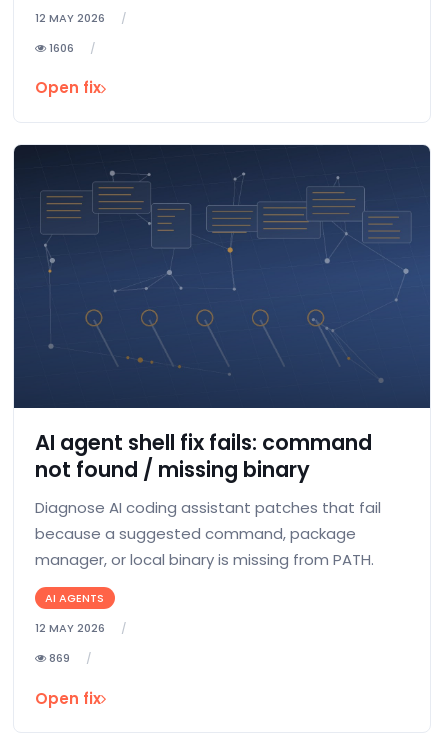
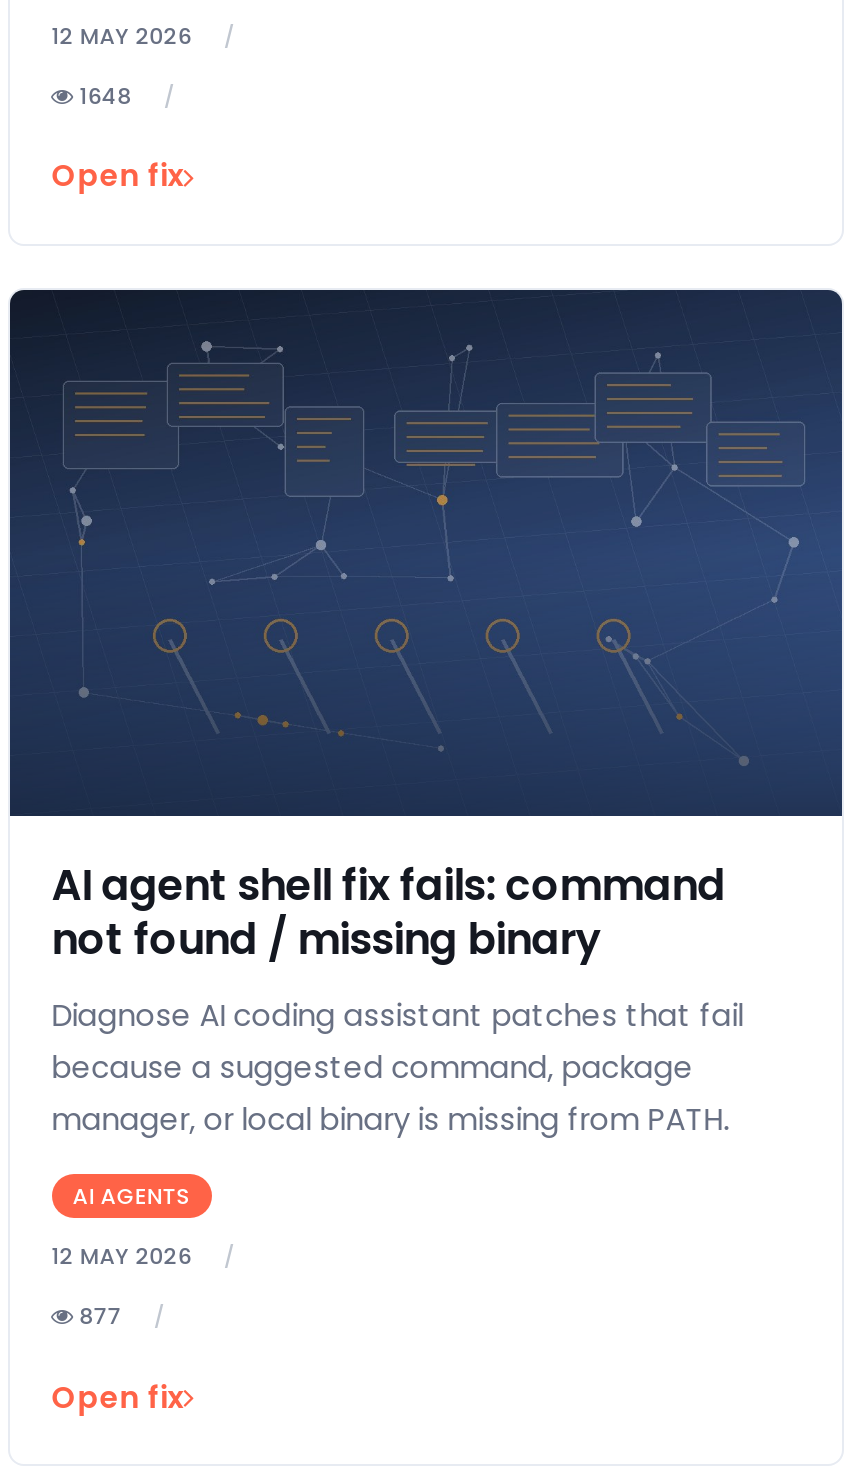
[46,40,74,56] 1606 -> [74,80,132,112] 1648
[46,650,70,666] 869 -> [74,1301,122,1333] 877

